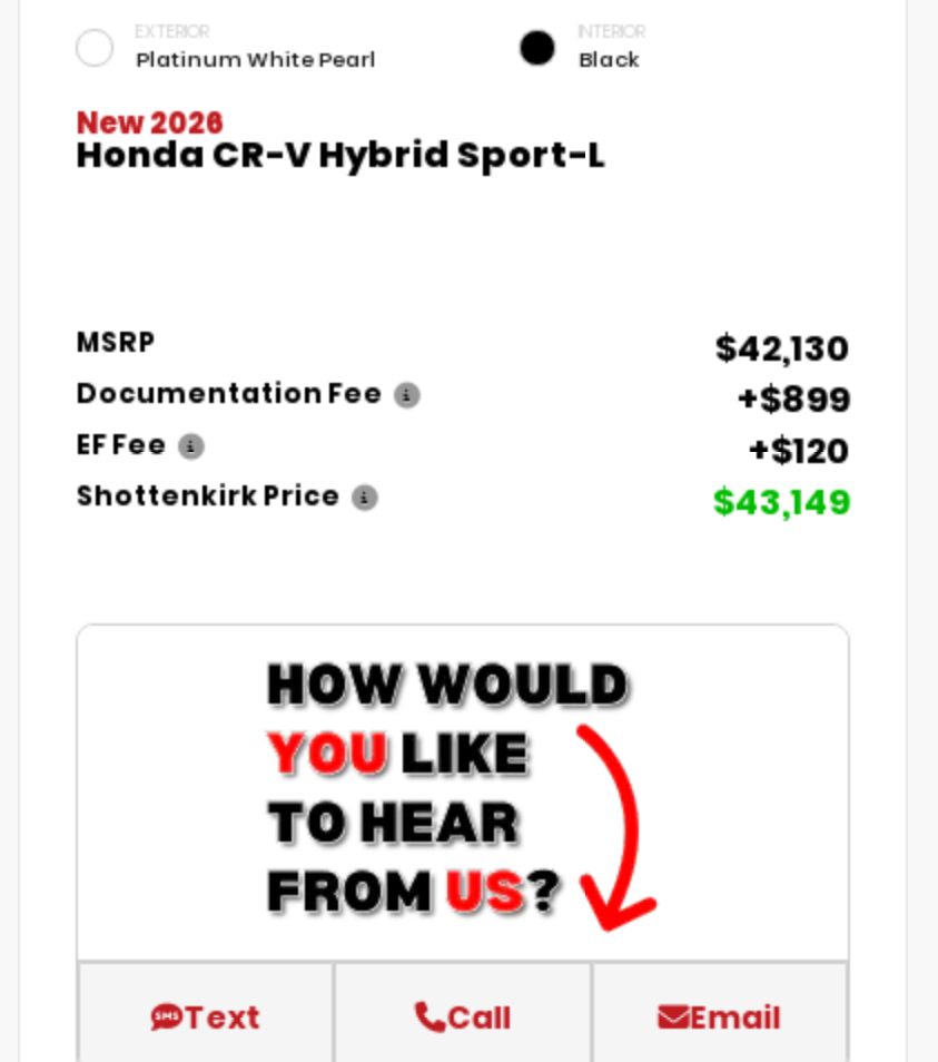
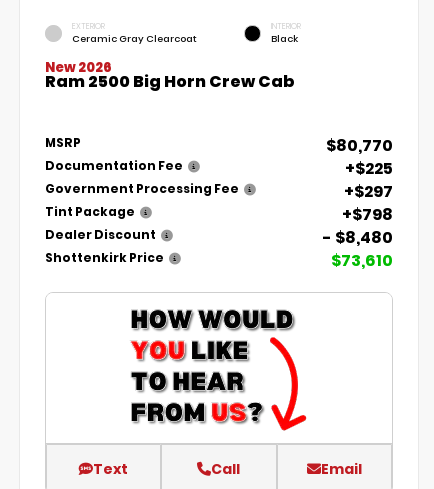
[136,44,376,73] Platinum White Pearl -> [72,32,197,45] Ceramic Gray Clearcoat
[76,127,605,178] Honda CR-V Hybrid Sport-L -> [45,69,295,92] Ram 2500 Big Horn Crew Cab
moved [76,324,156,360] -> [45,135,81,151]: MSRP
[714,322,850,373] $42,130 -> [326,134,393,157] $80,770
[76,373,850,475] +$899 | EF Fee | +$120 -> [45,157,393,249] +$225 | Government Processing Fee | +$297 | Tint Package | +$798 | Dealer Discount | - $8,480
moved [76,375,383,411] -> [45,158,183,174]: Documentation Fee
moved [76,478,340,513] -> [45,250,164,266]: Shottenkirk Price
[712,475,850,527] $43,149 -> [331,249,393,272] $73,610

